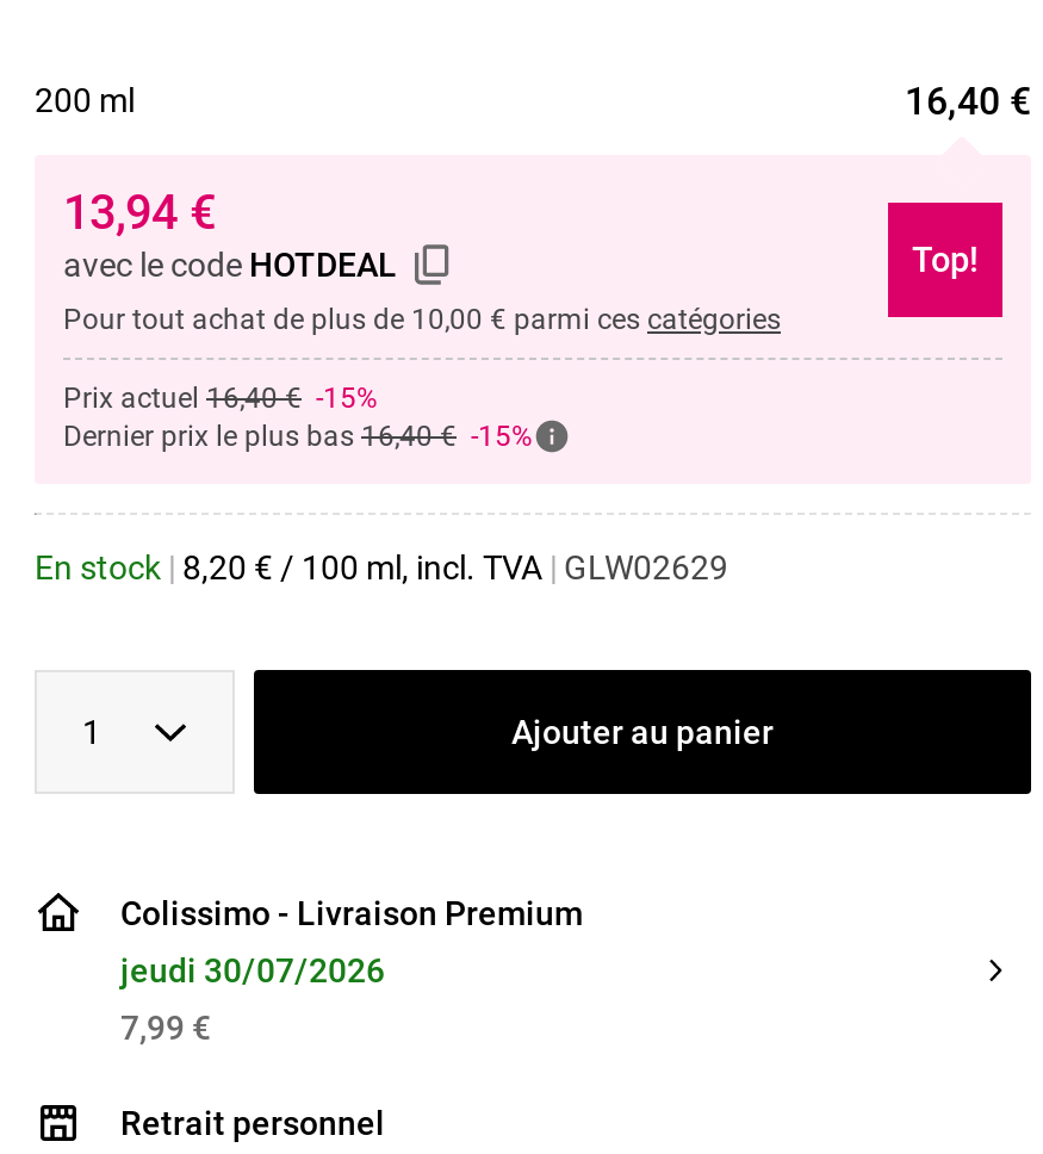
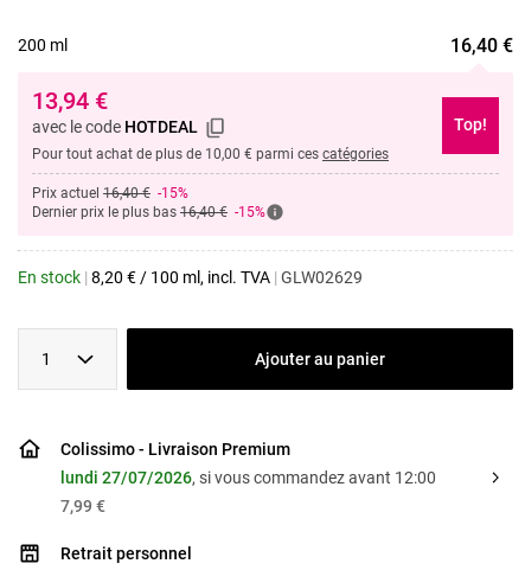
[120,951,385,989] jeudi 30/07/2026 -> [60,468,436,487] lundi 27/07/2026, si vous commandez avant 12:00

